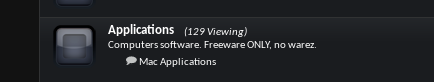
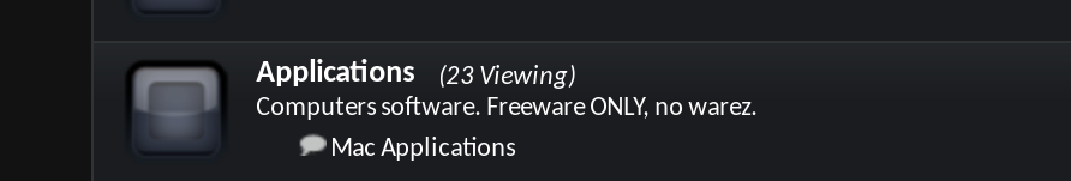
[108,24,247,38] Applications (129 Viewing) -> [256,58,575,91] Applications (23 Viewing)

